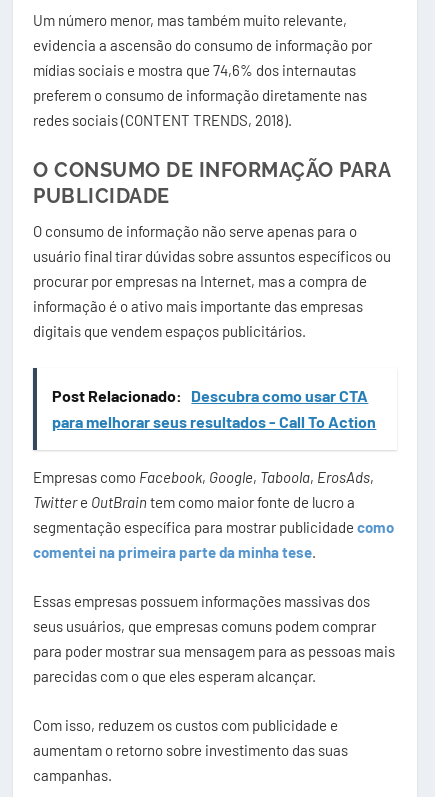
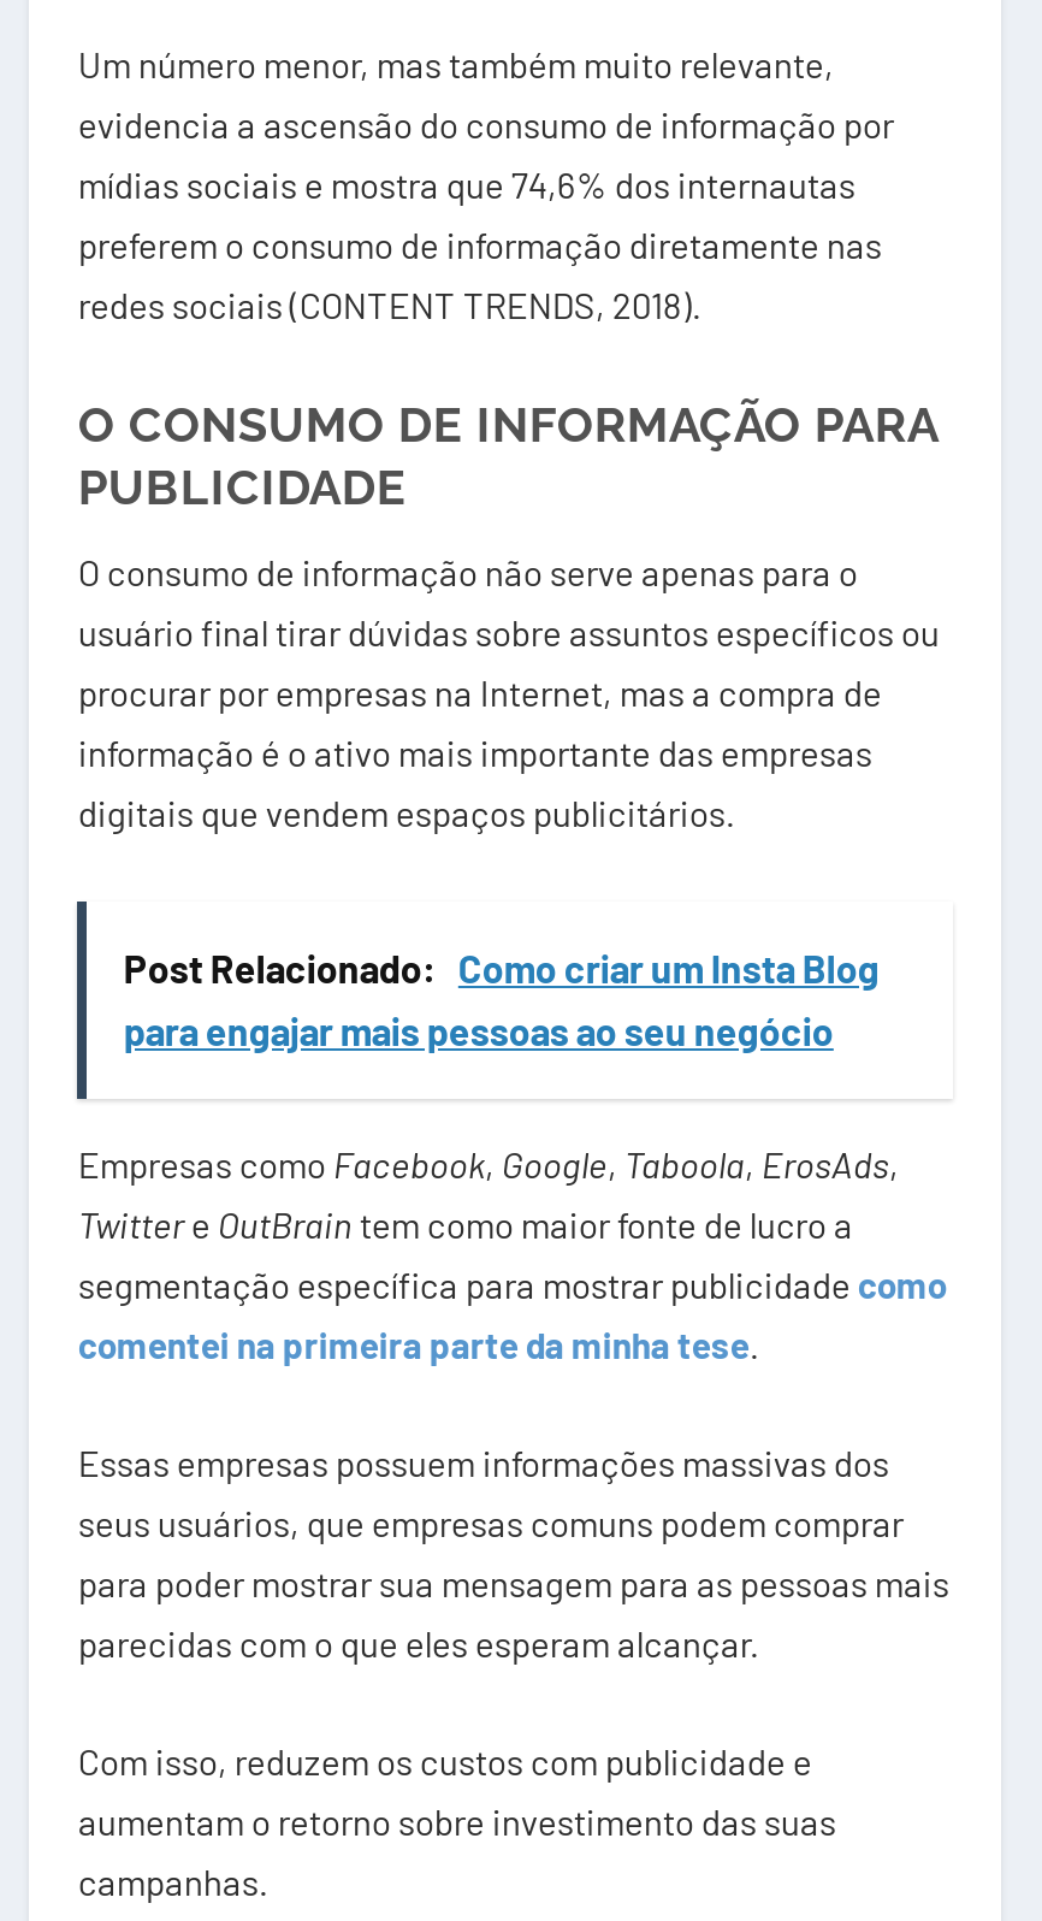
[52,386,376,431] Post Relacionado: Descubra como usar CTA | para melhorar seus resultados - Call To Action -> [124,944,879,1052] Post Relacionado: Como criar um Insta Blog | para engajar mais pessoas ao seu negócio

